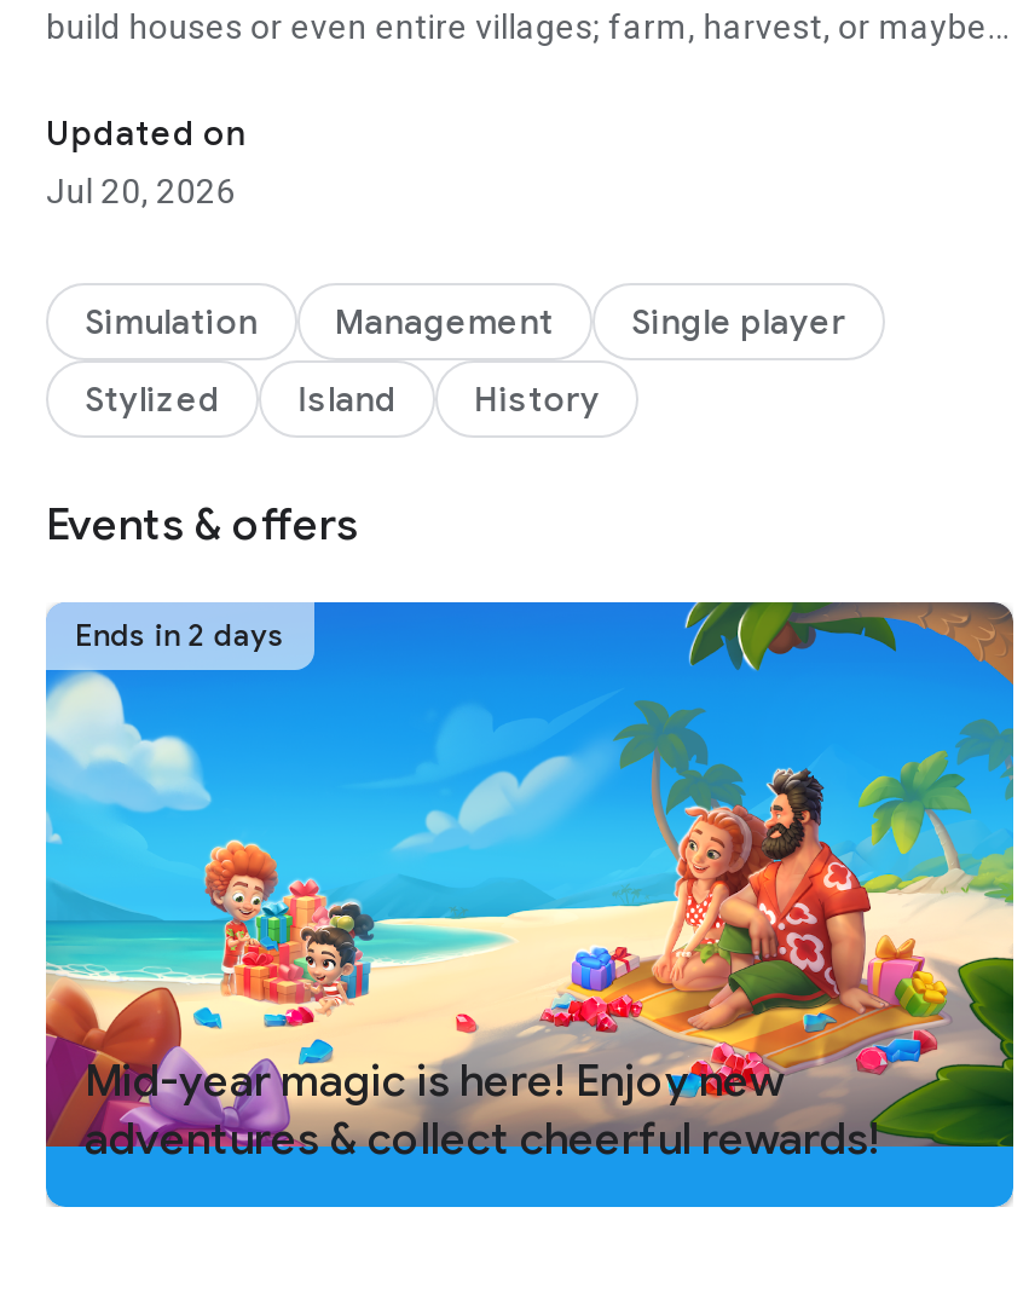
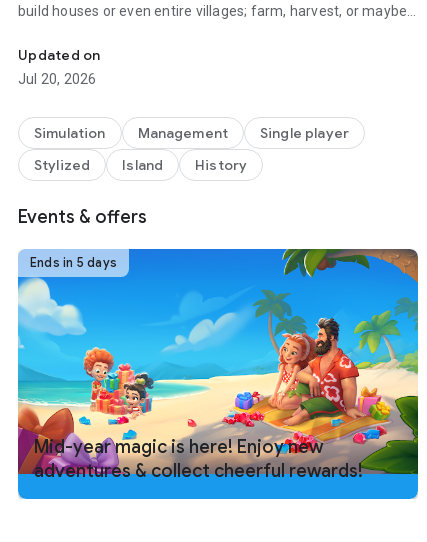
[75,617,286,656] Ends in 2 days -> [30,255,117,271] Ends in 5 days

